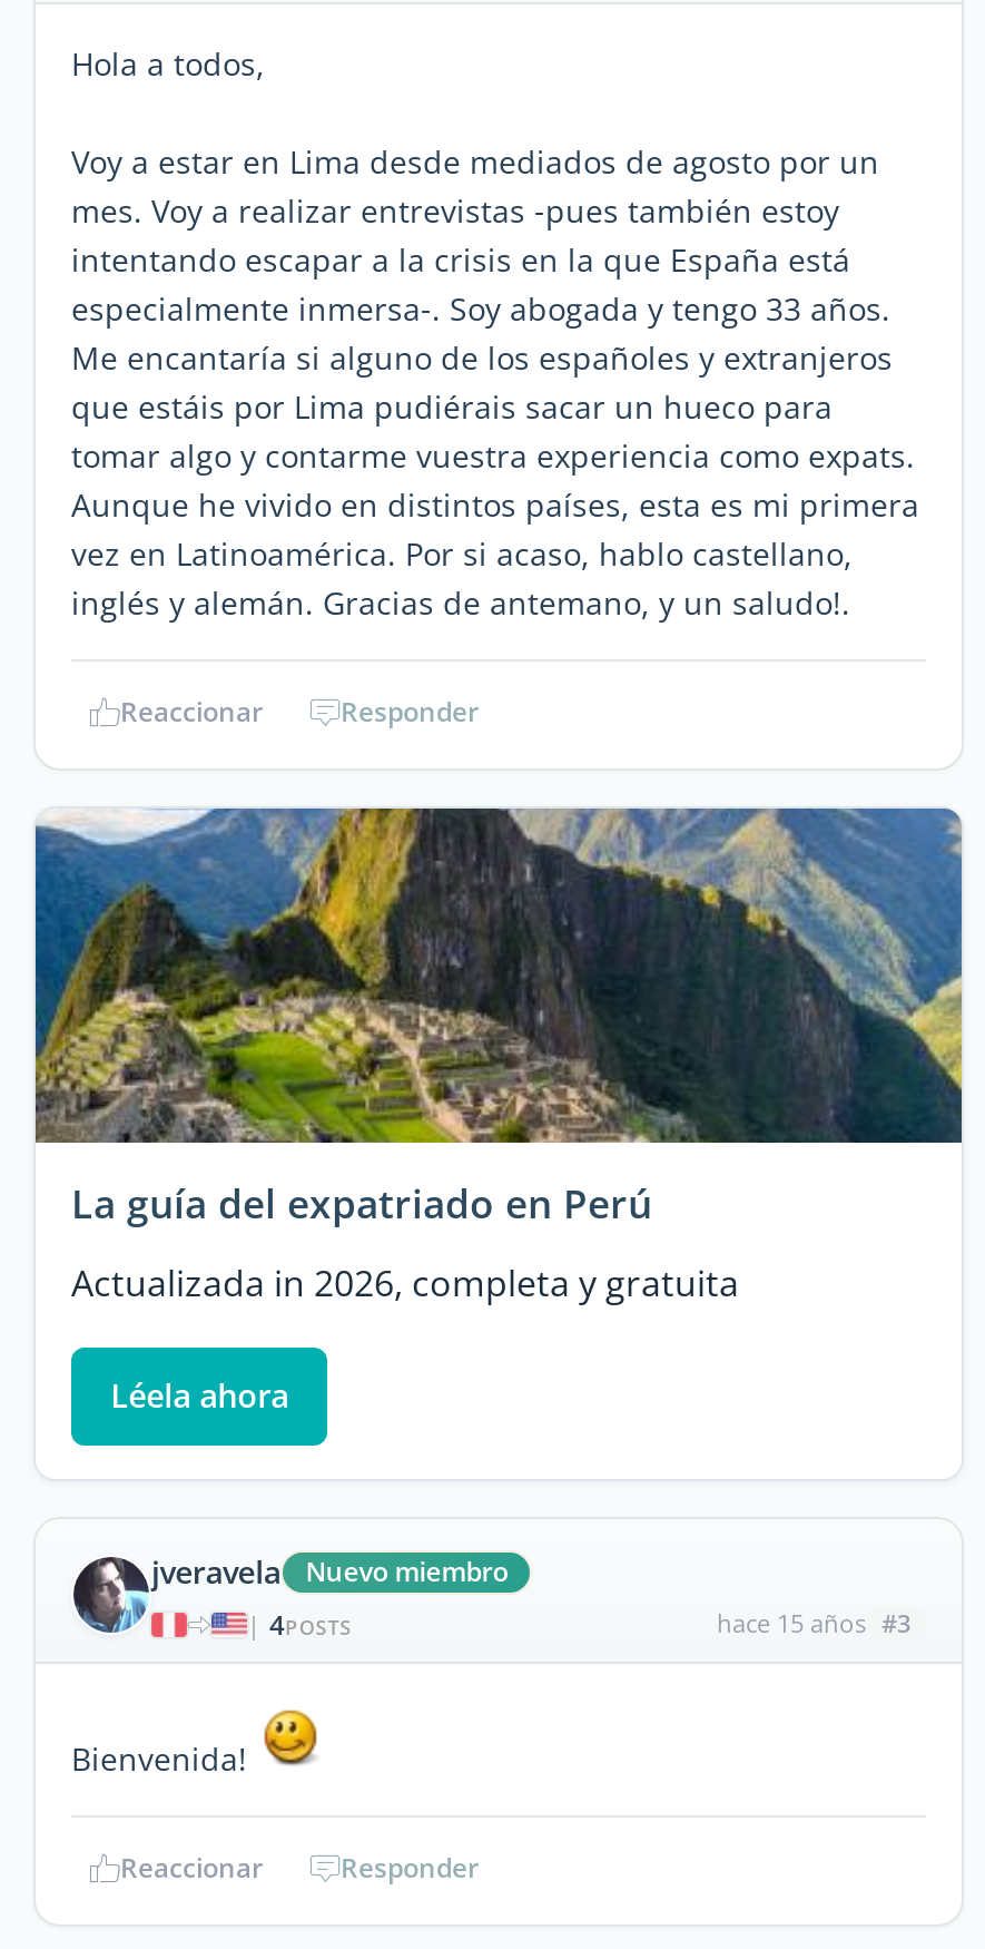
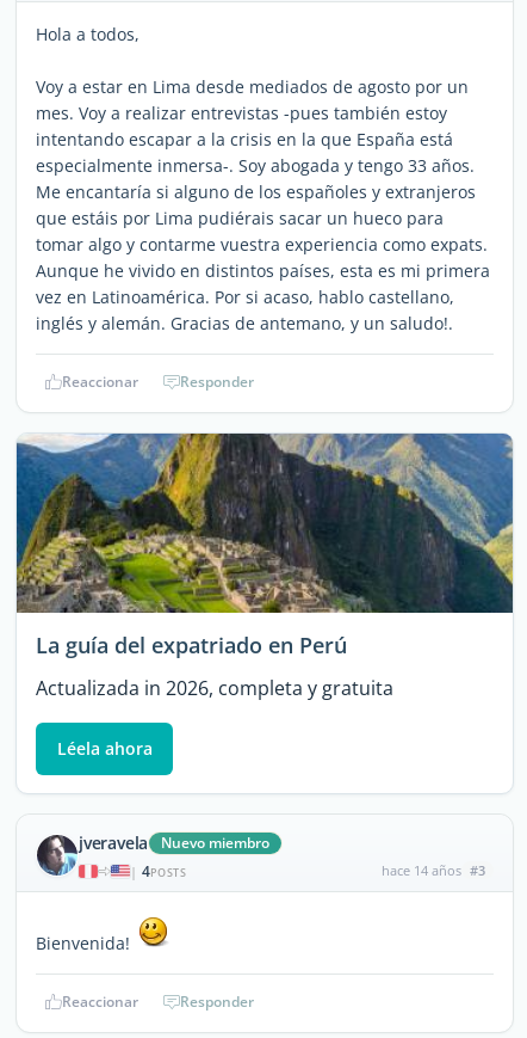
[717,1606,910,1639] hace 15 años #3 -> [381,861,485,879] hace 14 años #3

